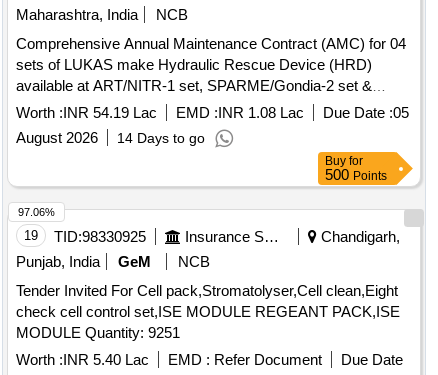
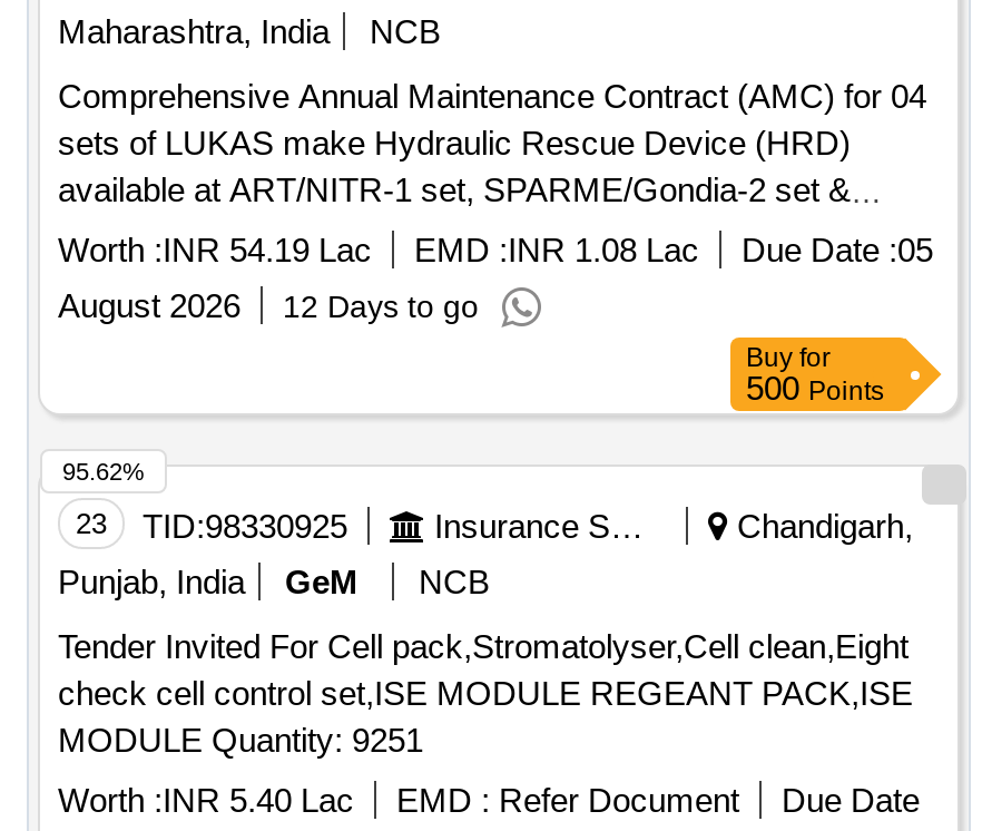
[16,129,205,146] August 2026 14 Days to go -> [58,287,479,325] August 2026 12 Days to go
[18,206,55,218] 97.06% -> [62,458,145,485] 95.62%
[24,228,146,245] 19 TID:98330925 -> [76,507,347,545] 23 TID:98330925

